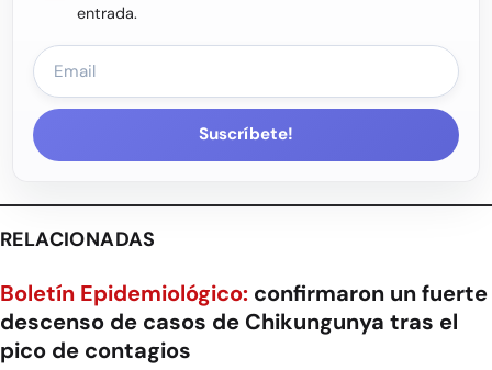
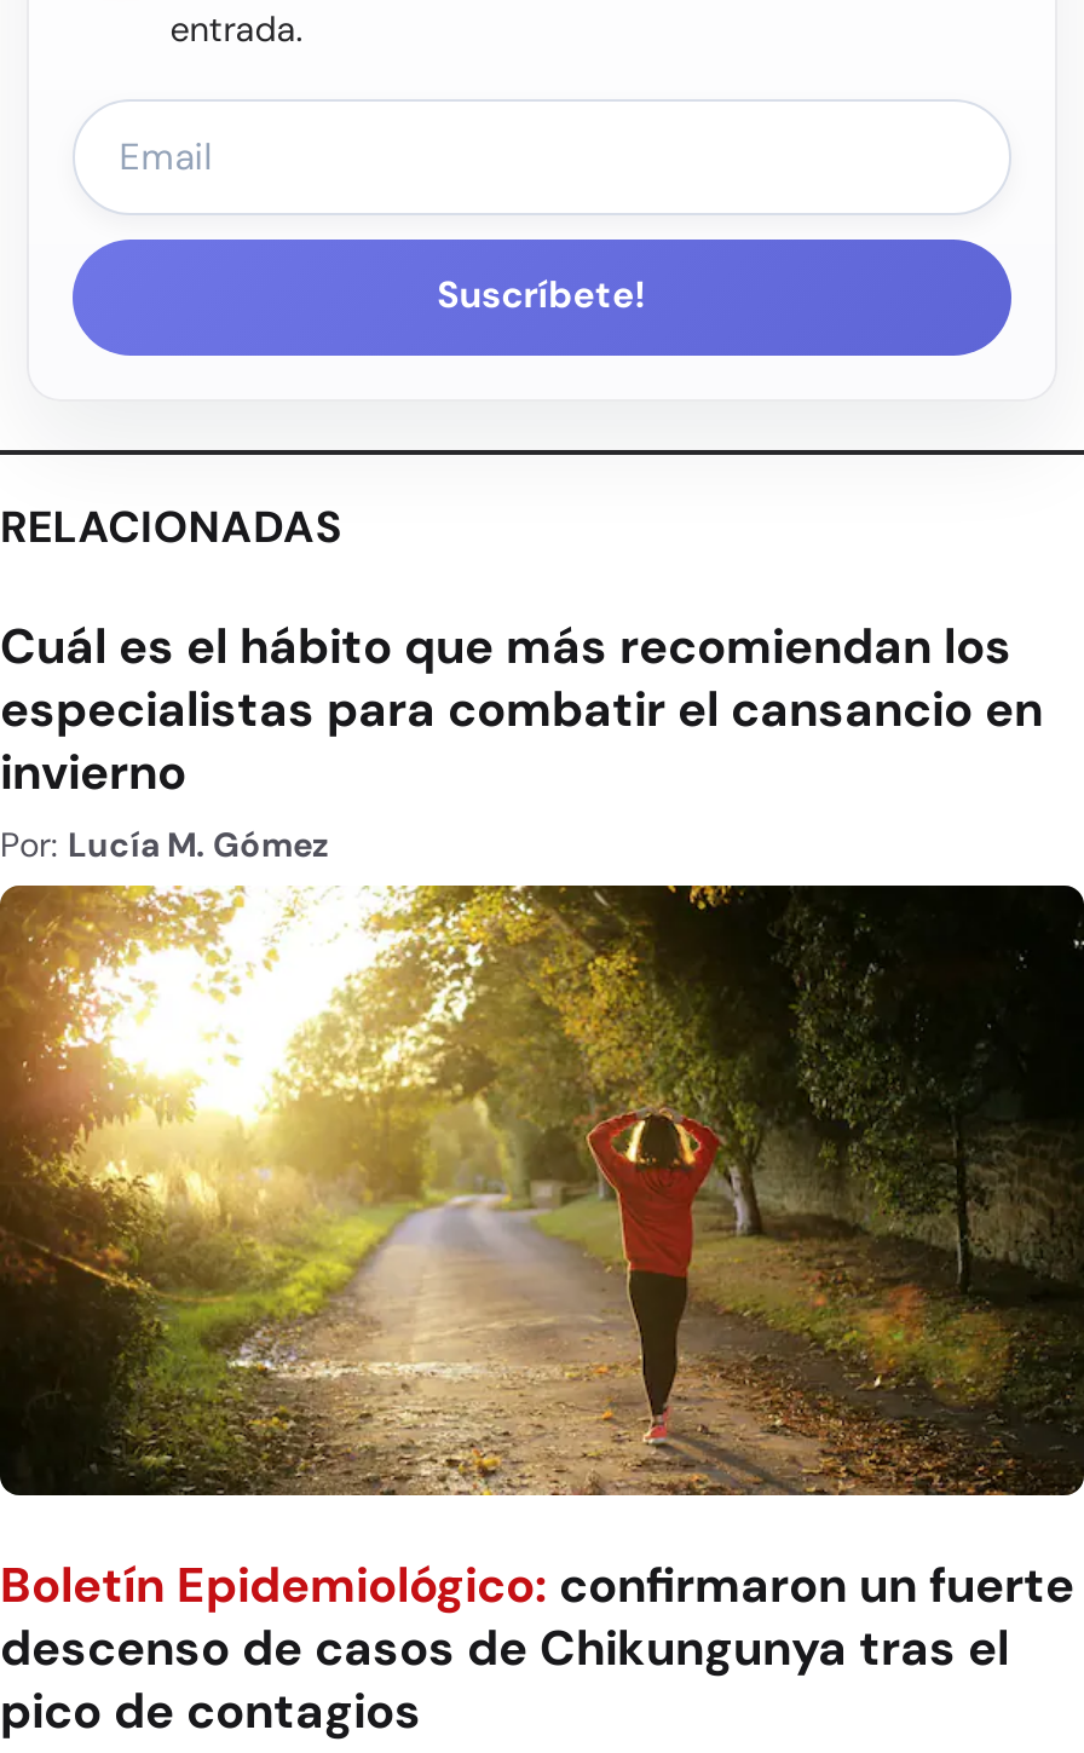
none -> [0,616,1043,867] Cuál es el hábito que más recomiendan los | especialistas para combatir el cansancio en | invierno | Por: Lucía M. Gómez
none -> [7,883,1077,1498] [image]

